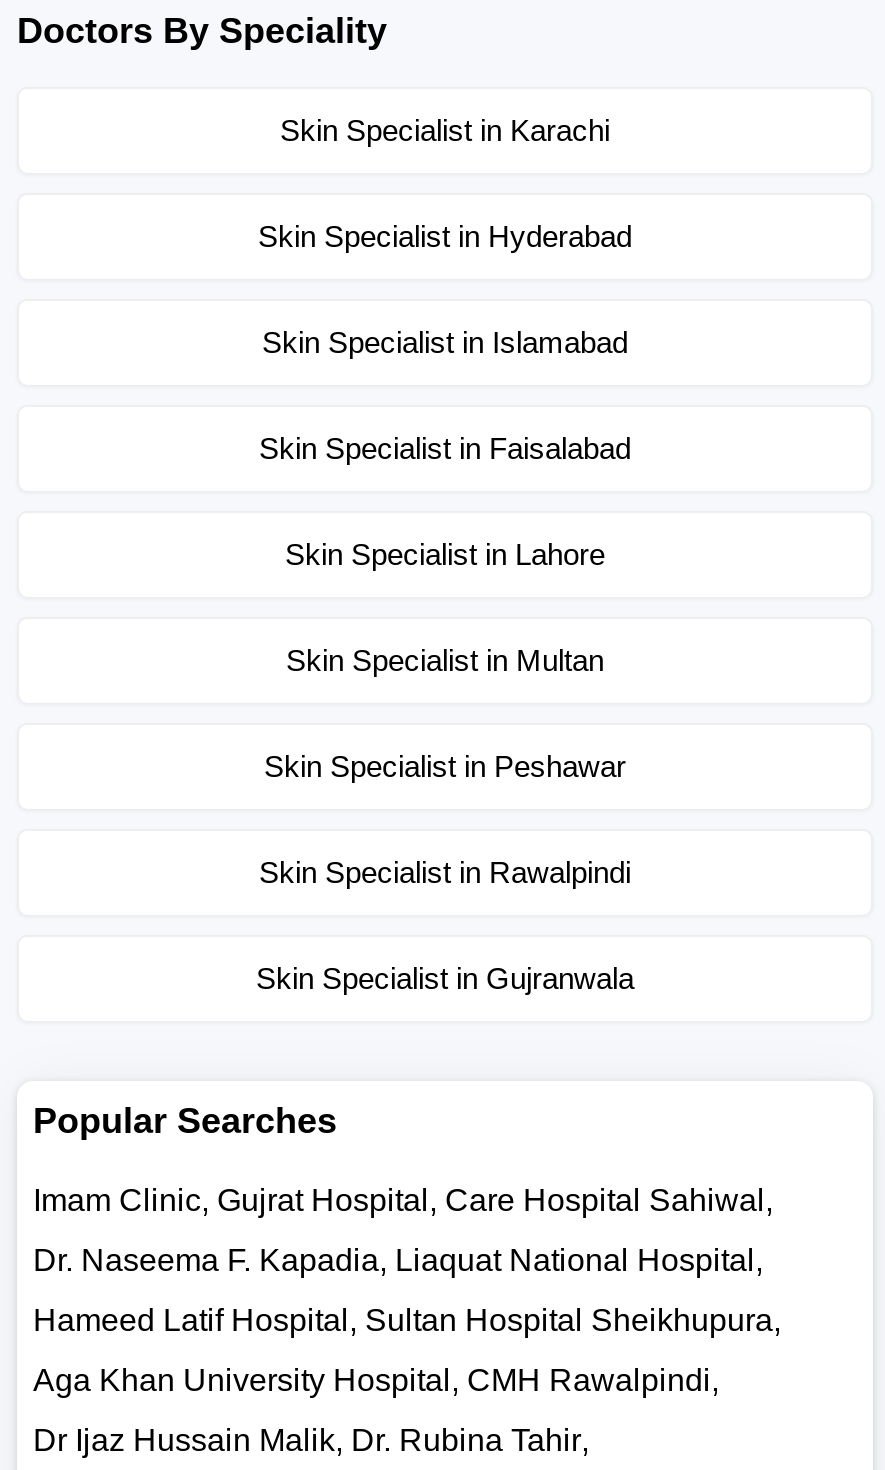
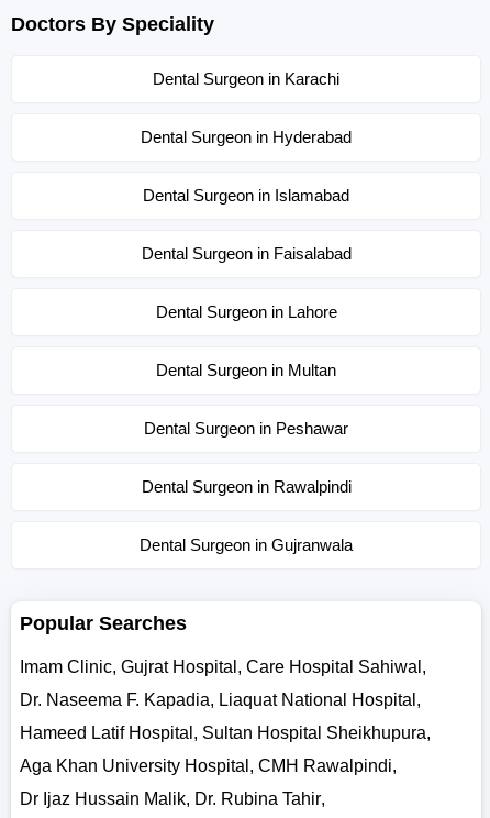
[280,113,610,147] Skin Specialist in Karachi -> [153,69,339,88] Dental Surgeon in Karachi
[258,219,632,253] Skin Specialist in Hyderabad -> [141,128,352,146] Dental Surgeon in Hyderabad
[262,325,628,359] Skin Specialist in Islamabad -> [143,186,349,204] Dental Surgeon in Islamabad
[259,431,631,465] Skin Specialist in Faisalabad -> [141,244,351,263] Dental Surgeon in Faisalabad
[285,537,605,571] Skin Specialist in Lahore -> [155,302,337,321] Dental Surgeon in Lahore
[286,643,604,677] Skin Specialist in Multan -> [156,361,336,379] Dental Surgeon in Multan
[264,749,626,783] Skin Specialist in Peshawar -> [144,419,348,438] Dental Surgeon in Peshawar
[259,855,631,889] Skin Specialist in Rawalpindi -> [141,477,351,496] Dental Surgeon in Rawalpindi
[256,961,634,995] Skin Specialist in Gujranwala -> [140,535,353,554] Dental Surgeon in Gujranwala

